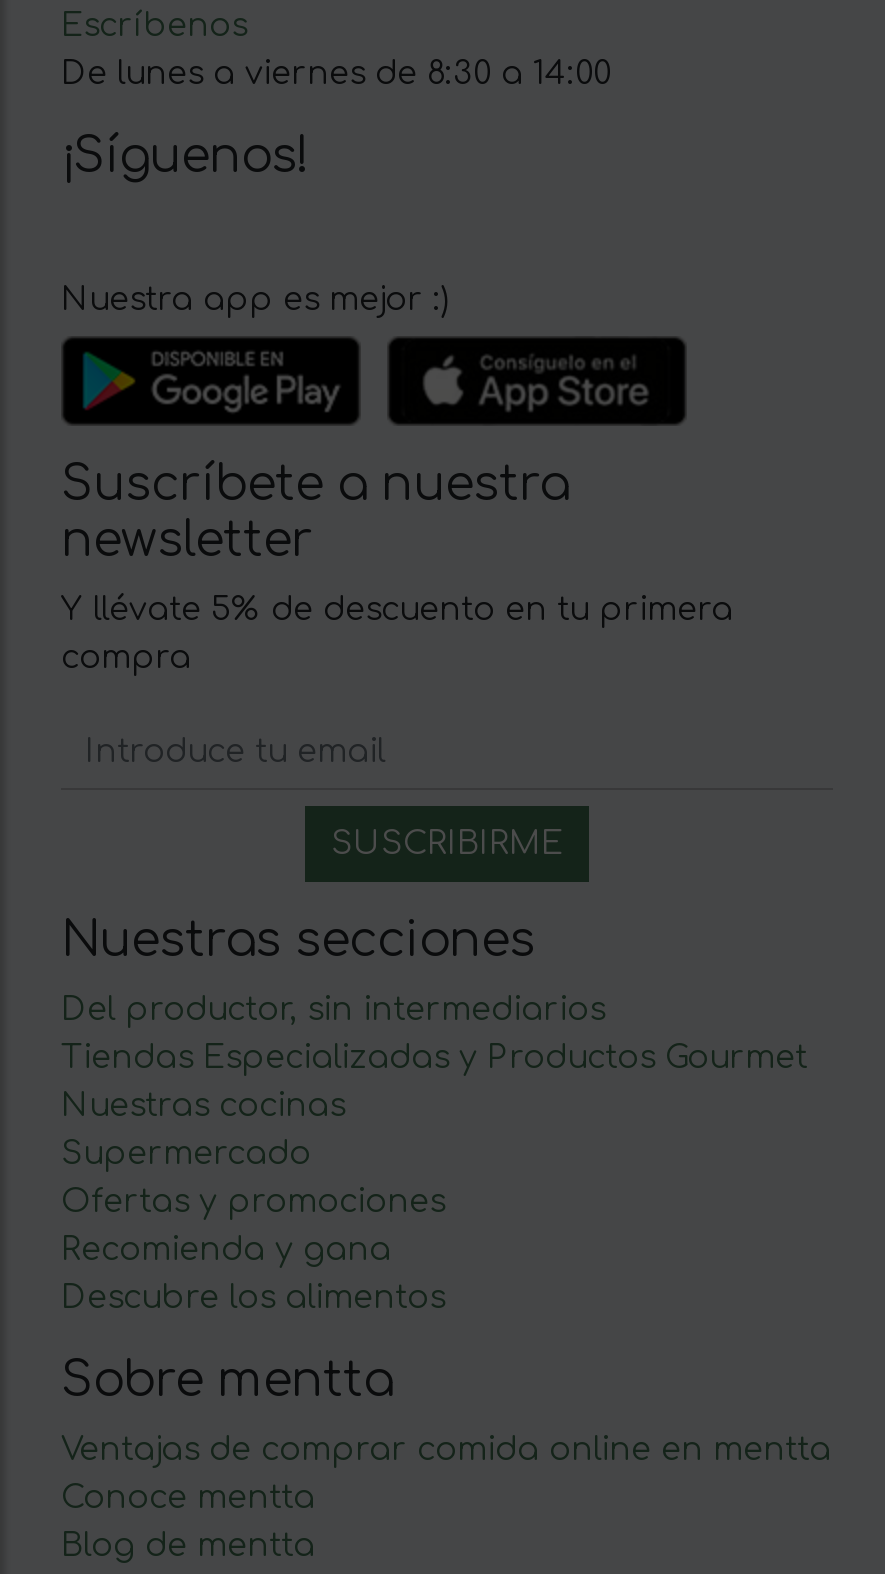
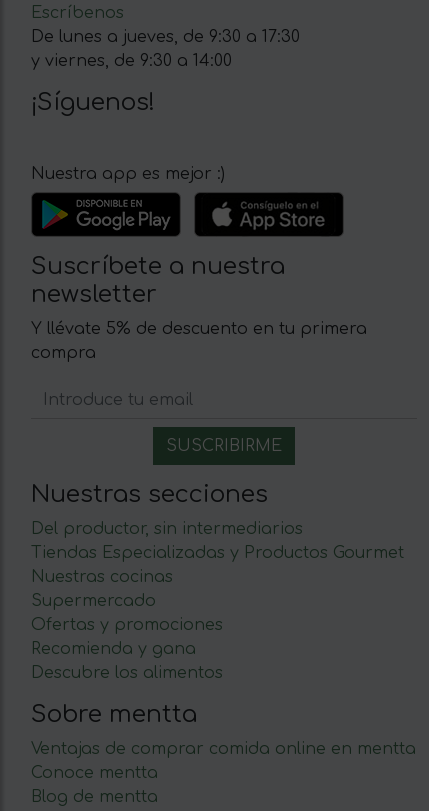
[61,57,611,93] De lunes a viernes de 8:30 a 14:00 -> [31,28,300,70] De lunes a jueves, de 9:30 a 17:30 | y viernes, de 9:30 a 14:00

